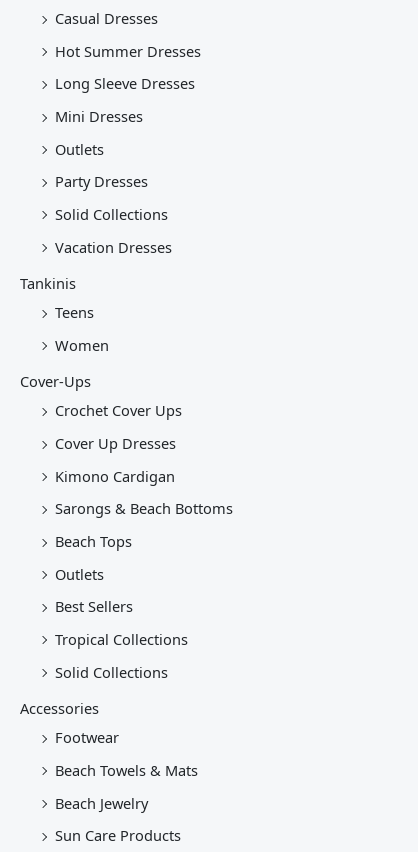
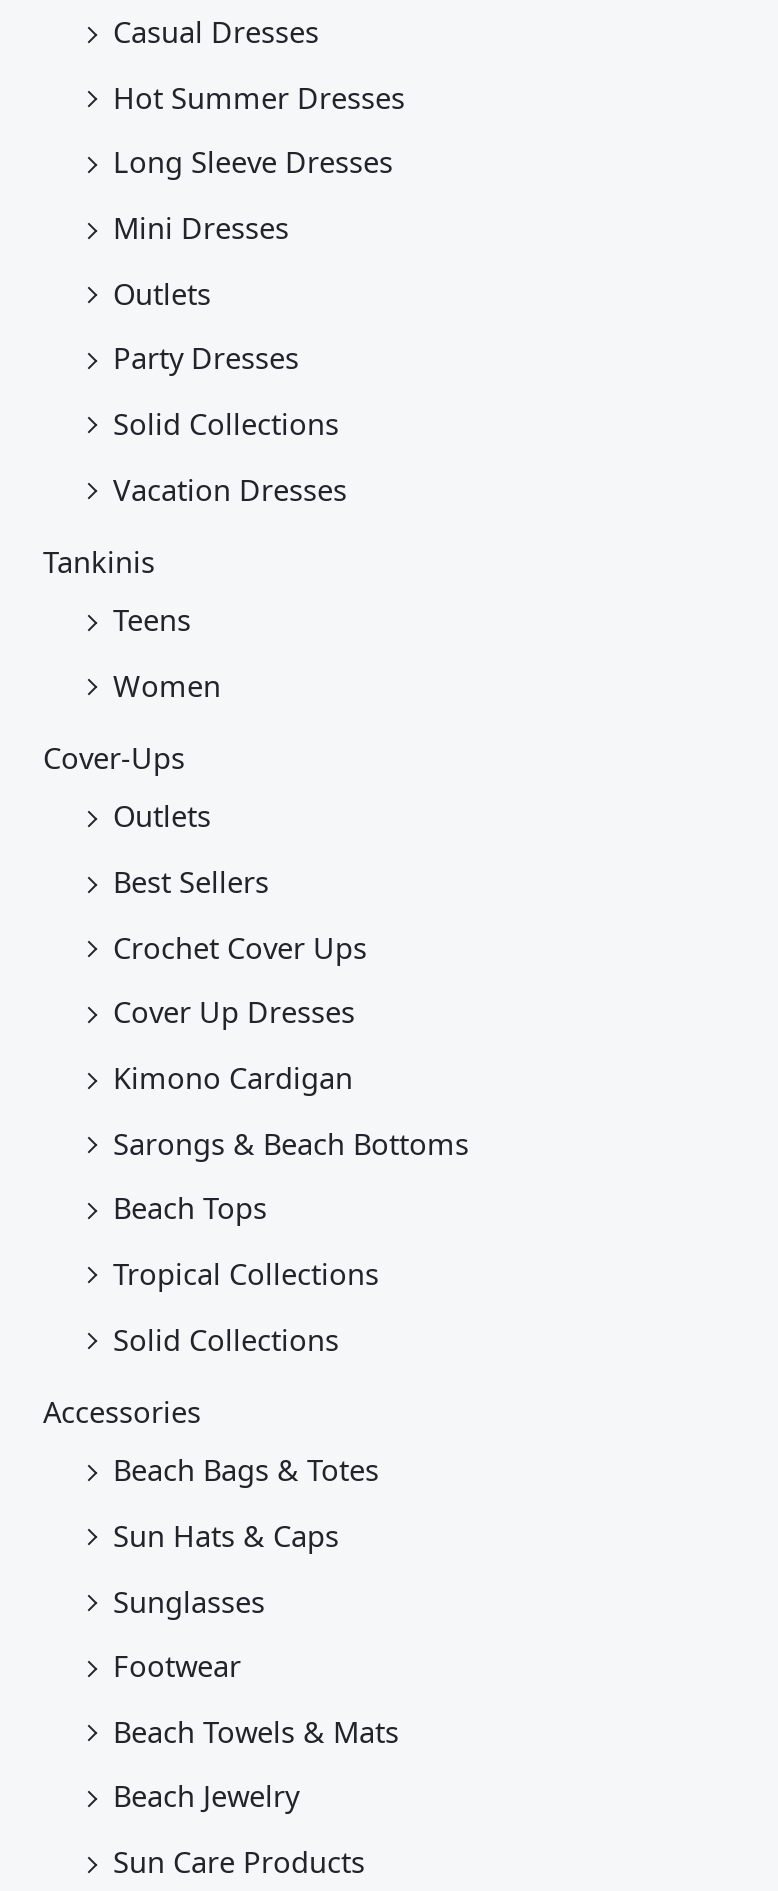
none -> [113,796,269,901] Outlets | Best Sellers
[55,564,133,616] Outlets | Best Sellers -> none
none -> [113,1449,379,1620] Beach Bags & Totes | Sun Hats & Caps | Sunglasses

